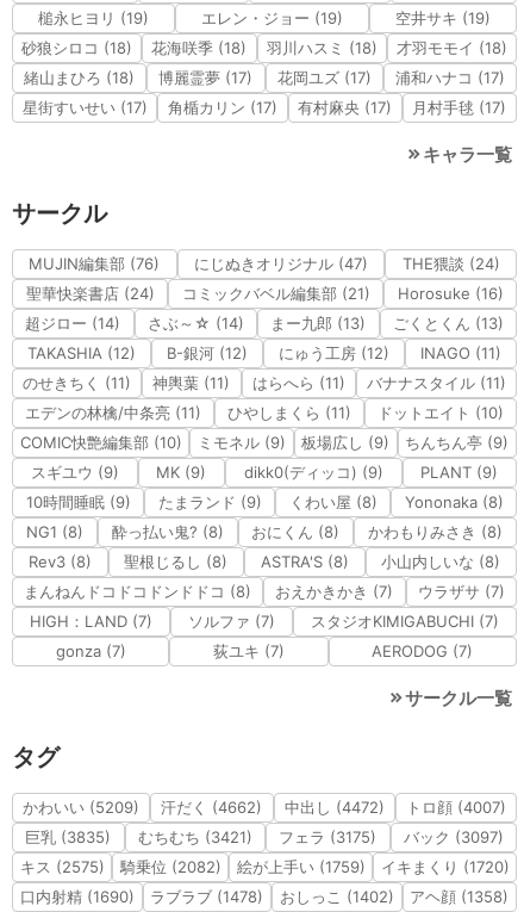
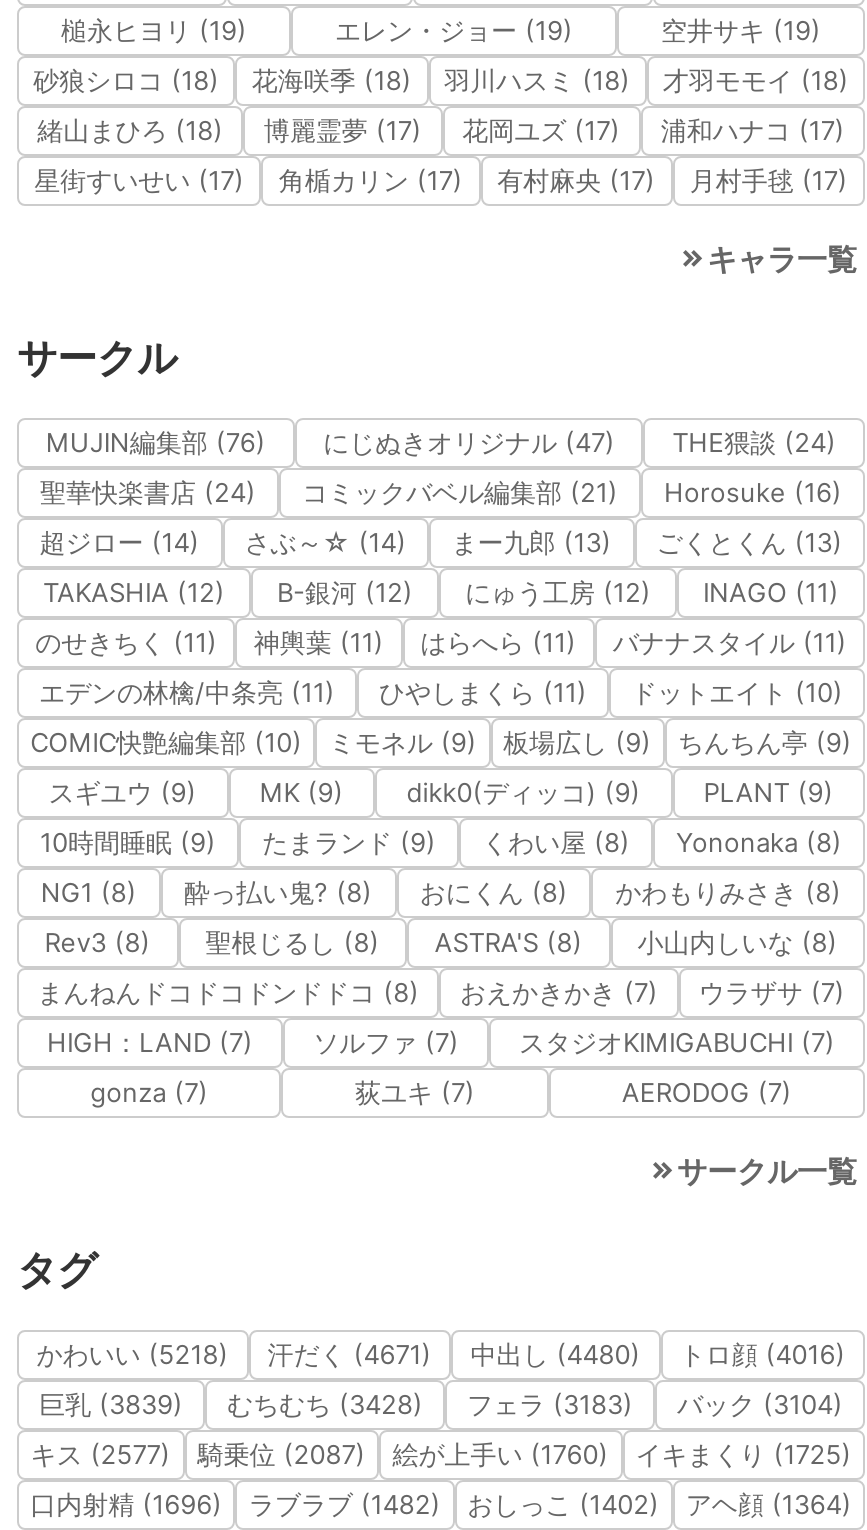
[23,798,139,817] かわいい (5209) -> [37,1339,229,1371] かわいい (5218)
[161,798,262,817] 汗だく (4662) -> [267,1339,431,1371] 汗だく (4671)
[284,798,384,817] 中出し (4472) -> [471,1339,641,1371] 中出し (4480)
[406,798,506,817] トロ顔 (4007) -> [679,1339,845,1371] トロ顔 (4016)
[25,828,111,847] 巨乳 (3835) -> [39,1389,183,1421] 巨乳 (3839)
[138,828,252,847] むちむち (3421) -> [227,1389,423,1421] むちむち (3428)
[279,828,377,847] フェラ (3175) -> [467,1389,633,1421] フェラ (3183)
[403,828,504,847] バック (3097) -> [677,1389,843,1421] バック (3104)
[20,858,104,877] キス (2575) -> [31,1439,171,1471] キス (2577)
[120,858,221,877] 騎乗位 (2082) -> [197,1439,365,1471] 騎乗位 (2087)
[236,858,365,877] 絵が上手い (1759) -> [393,1439,609,1471] 絵が上手い (1760)
[380,858,509,877] イキまくり (1720) -> [635,1439,851,1471] イキまくり (1725)
[20,888,134,907] 口内射精 (1690) -> [30,1489,222,1521] 口内射精 (1696)
[150,888,263,907] ラブラブ (1478) -> [249,1489,441,1521] ラブラブ (1482)
[410,888,509,907] アヘ顔 (1358) -> [686,1489,852,1521] アヘ顔 (1364)

